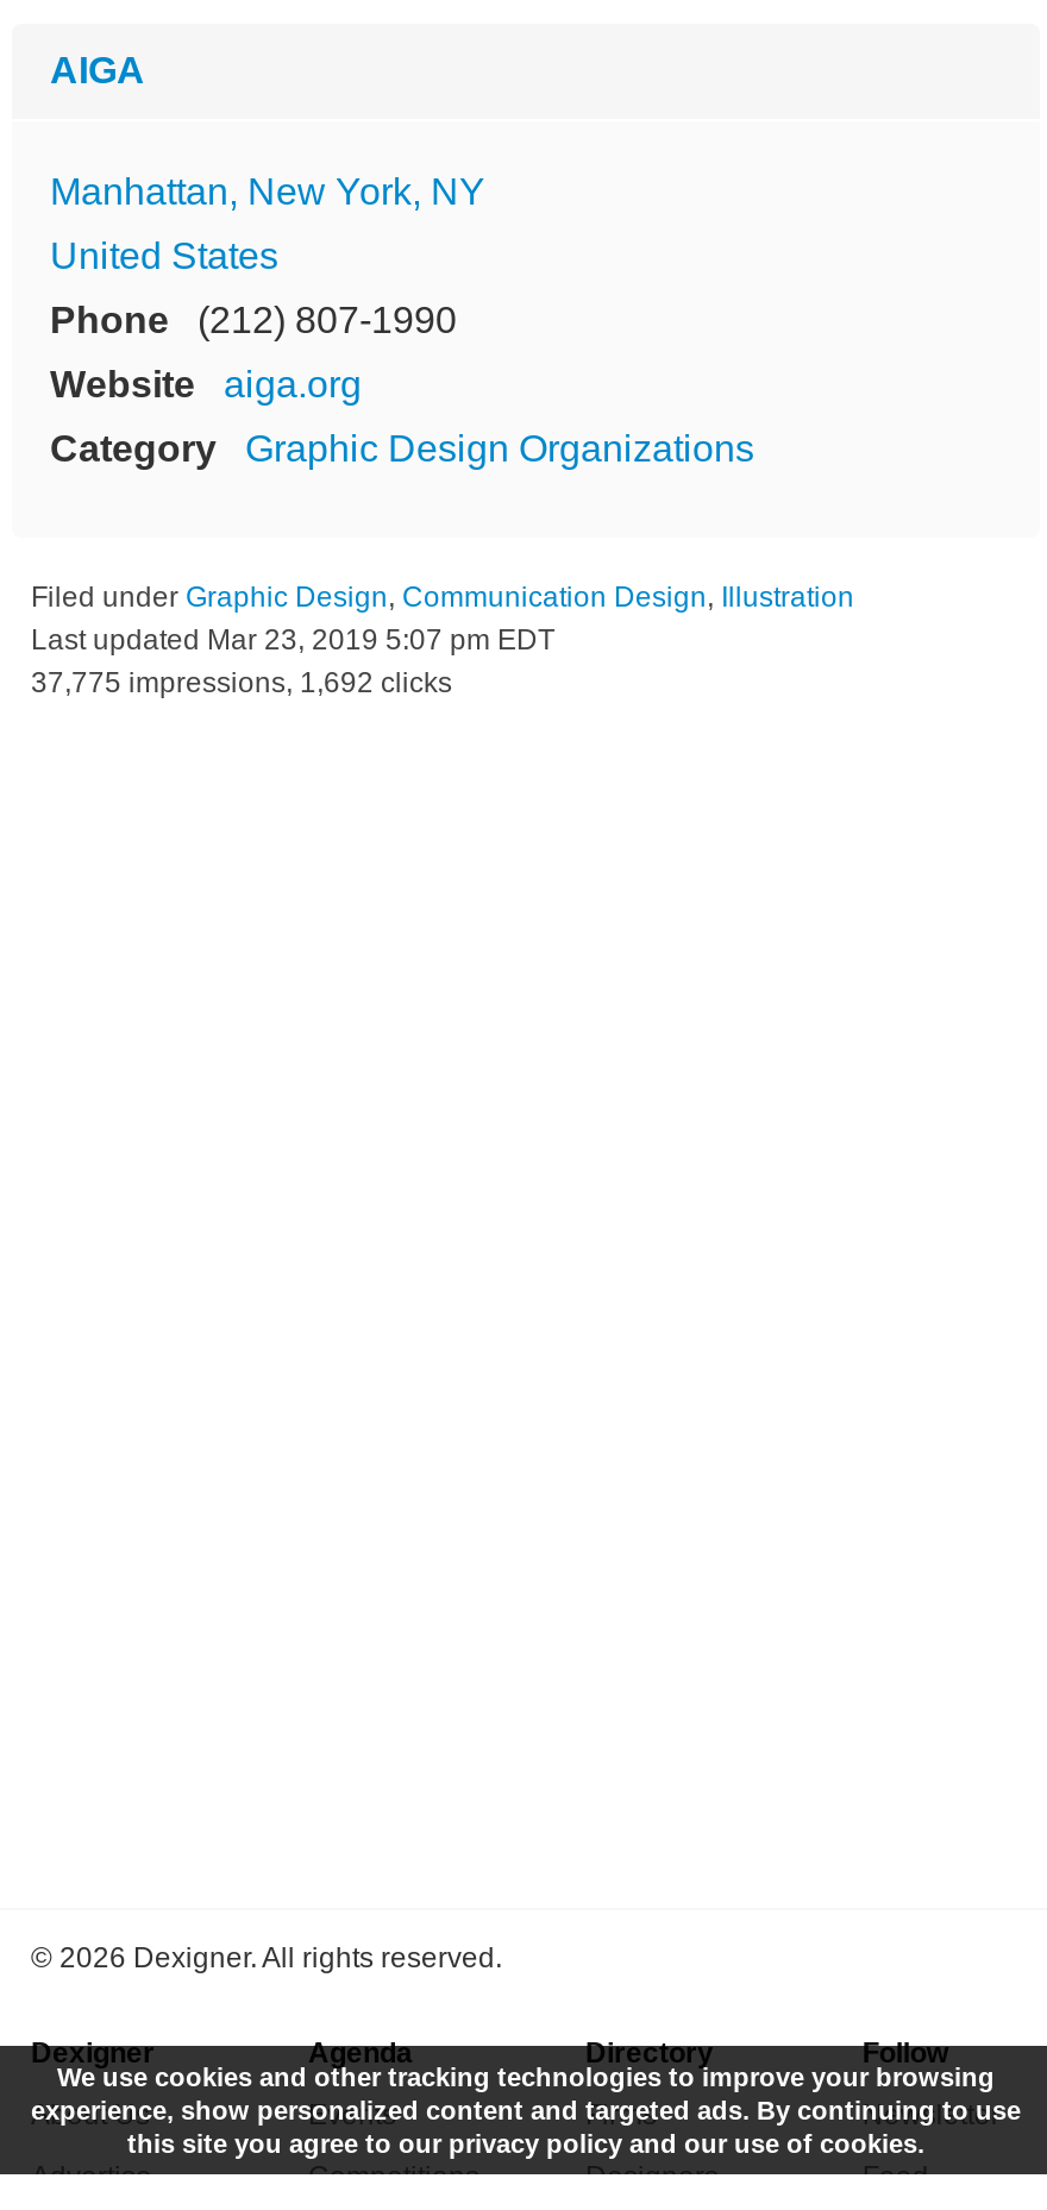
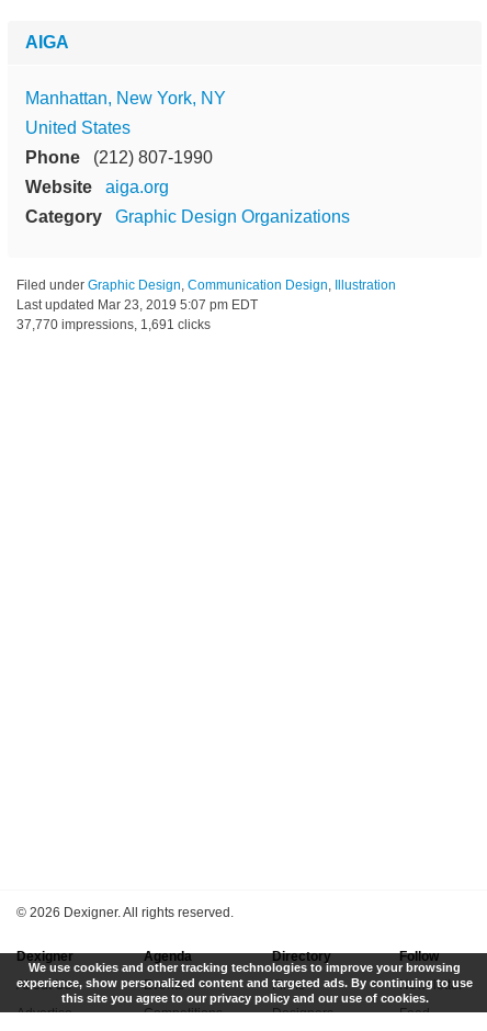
[31,666,452,699] 37,775 impressions, 1,692 clicks -> [16,317,211,332] 37,770 impressions, 1,691 clicks

